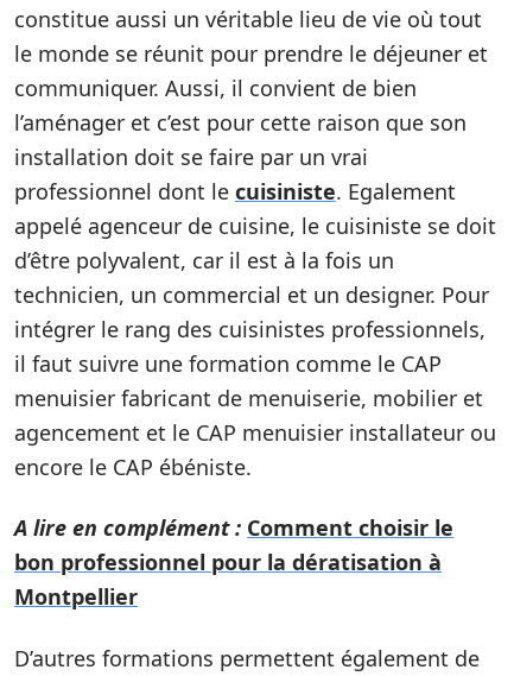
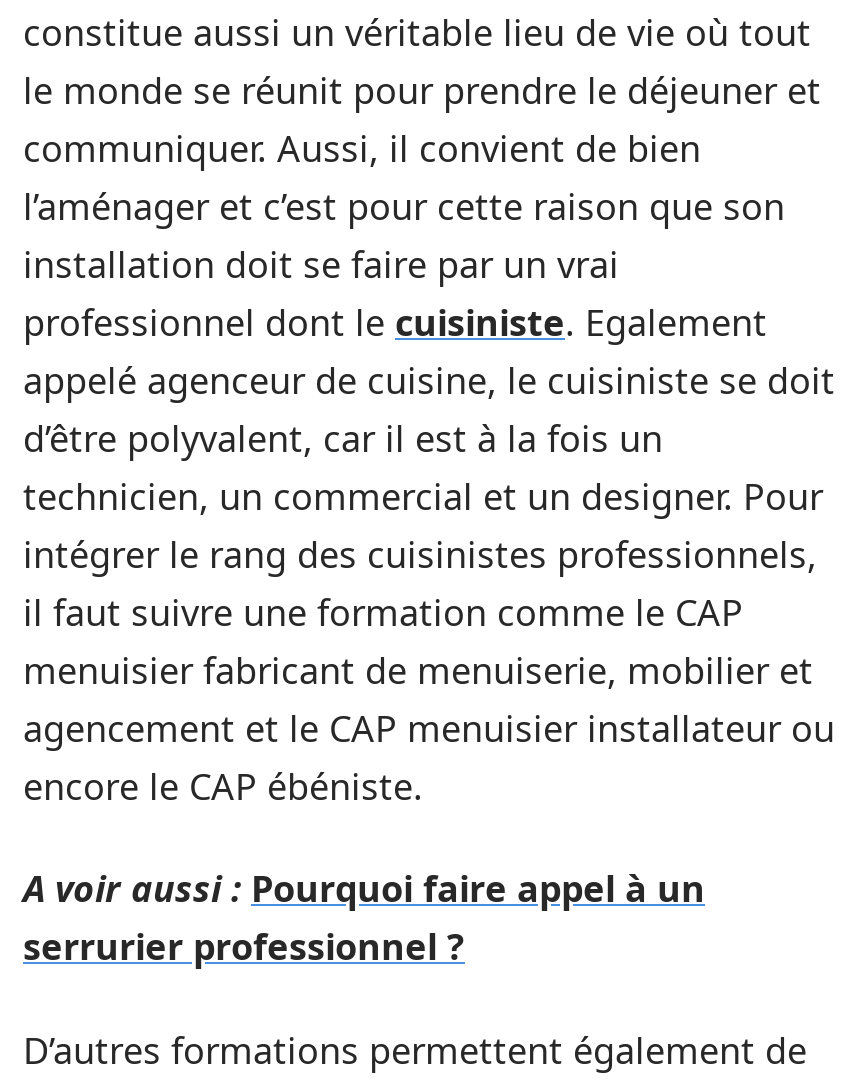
[14,513,453,611] A lire en complément : Comment choisir le | bon professionnel pour la dératisation à | Montpellier -> [23,864,705,970] A voir aussi : Pourquoi faire appel à un | serrurier professionnel ?

